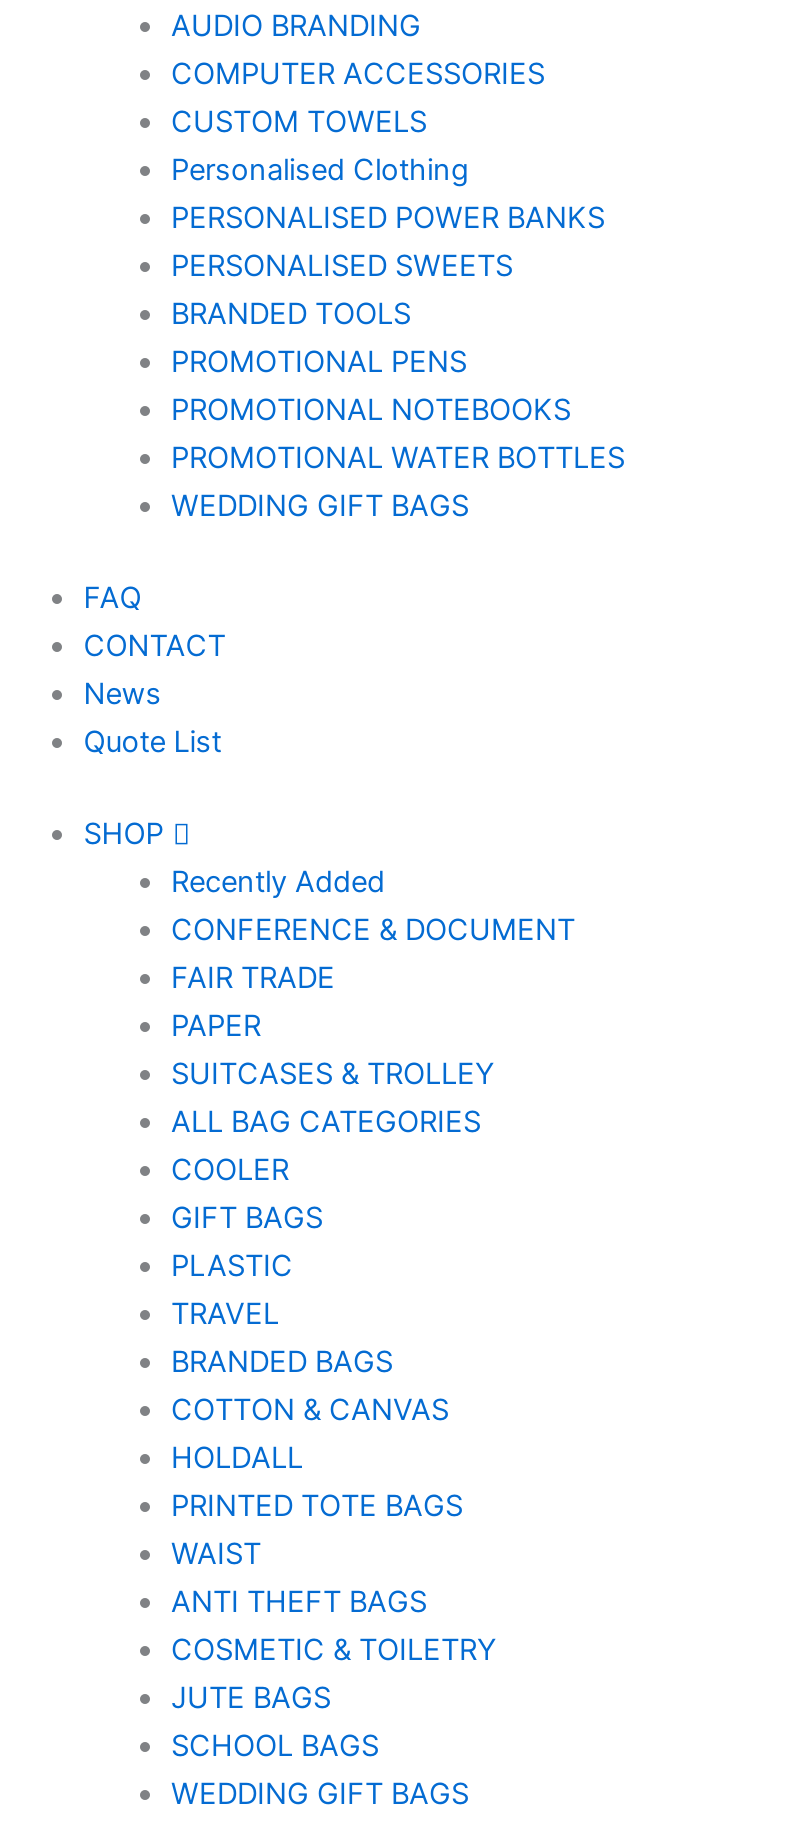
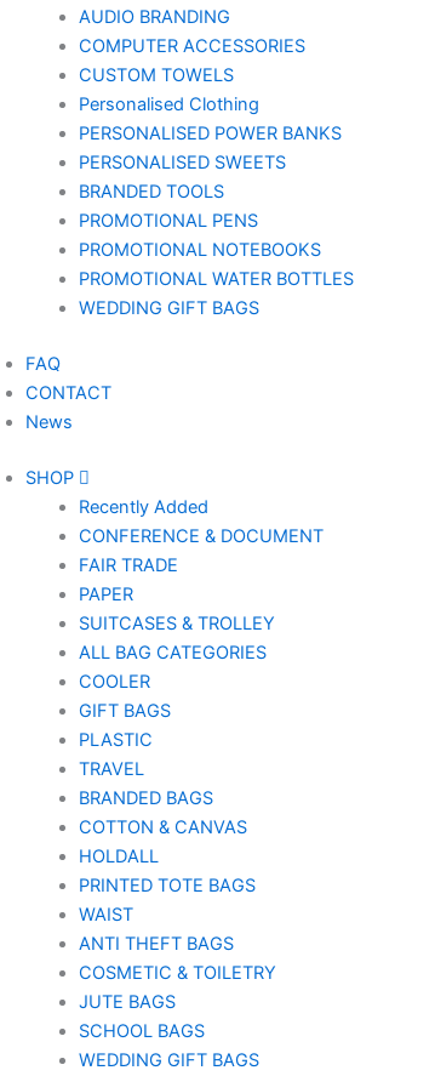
[84,724,222,760] Quote List -> none

